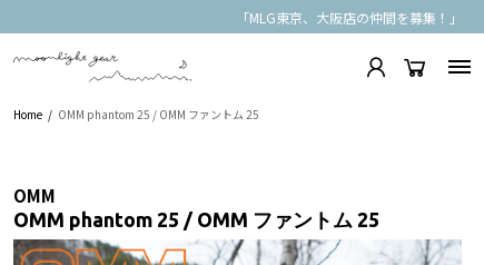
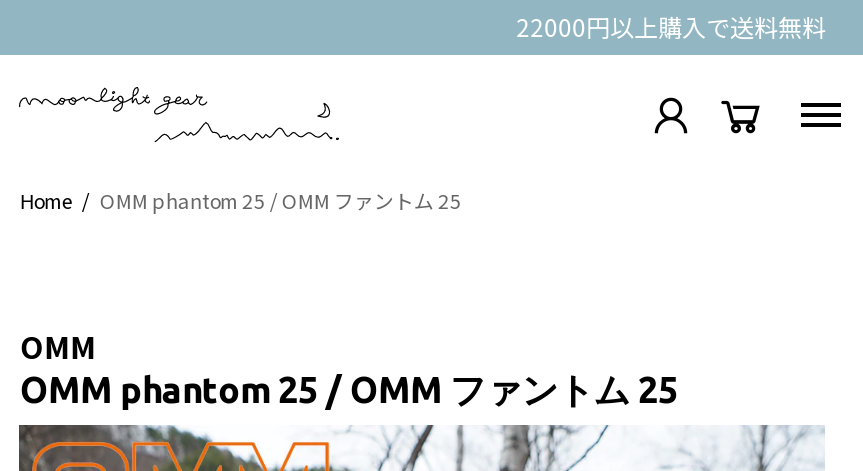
[235,7,462,26] 「MLG東京、大阪店の仲間を募集！」 -> [516,8,826,42] 22000円以上購入で送料無料

